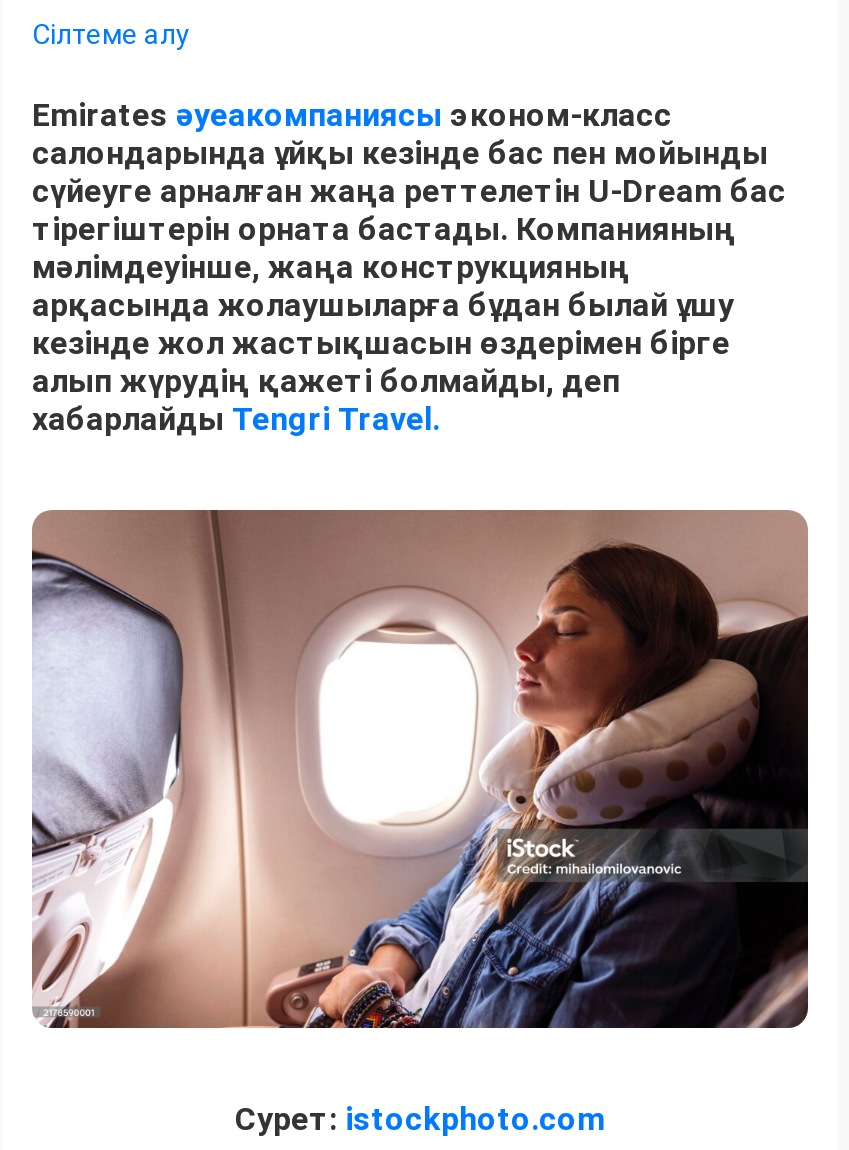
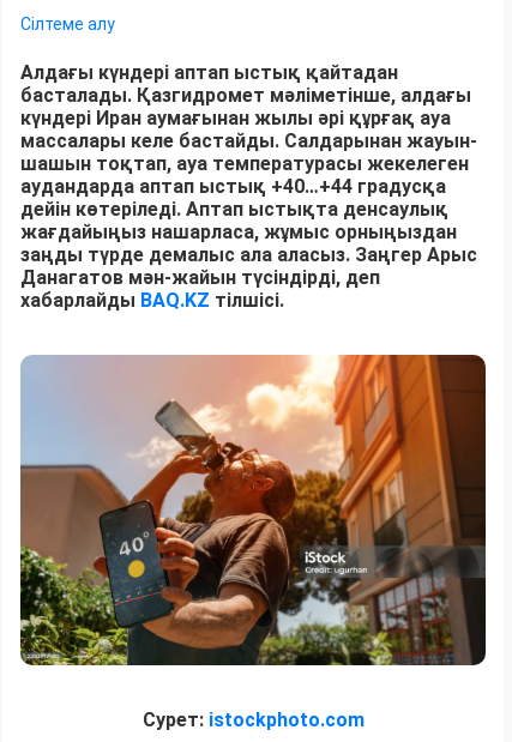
[32,97,786,439] Emirates әуеакомпаниясы эконом-класс | салондарында ұйқы кезінде бас пен мойынды | сүйеуге арналған жаңа реттелетін U-Dream бас | тірегіштерін орната бастады. Компанияның | мәлімдеуінше, жаңа конструкцияның | арқасында жолаушыларға бұдан былай ұшу | кезінде жол жастықшасын өздерімен бірге | алып жүрудің қажеті болмайды, деп | хабарлайды Tengri Travel. -> [20,61,477,312] Алдағы күндері аптап ыстық қайтадан | басталады. Қазгидромет мәліметінше, алдағы | күндері Иран аумағынан жылы әрі құрғақ ауа | массалары келе бастайды. Салдарынан жауын- | шашын тоқтап, ауа температурасы жекелеген | аудандарда аптап ыстық +40…+44 градусқа | дейін көтеріледі. Аптап ыстықта денсаулық | жағдайыңыз нашарласа, жұмыс орныңыздан | заңды түрде демалыс ала аласыз. Заңгер Арыс | Данагатов мән-жайын түсіндірді, деп | хабарлайды BAQ.KZ тілшісі.
[30,508,810,1030] [image] -> [19,355,487,666] [image]

